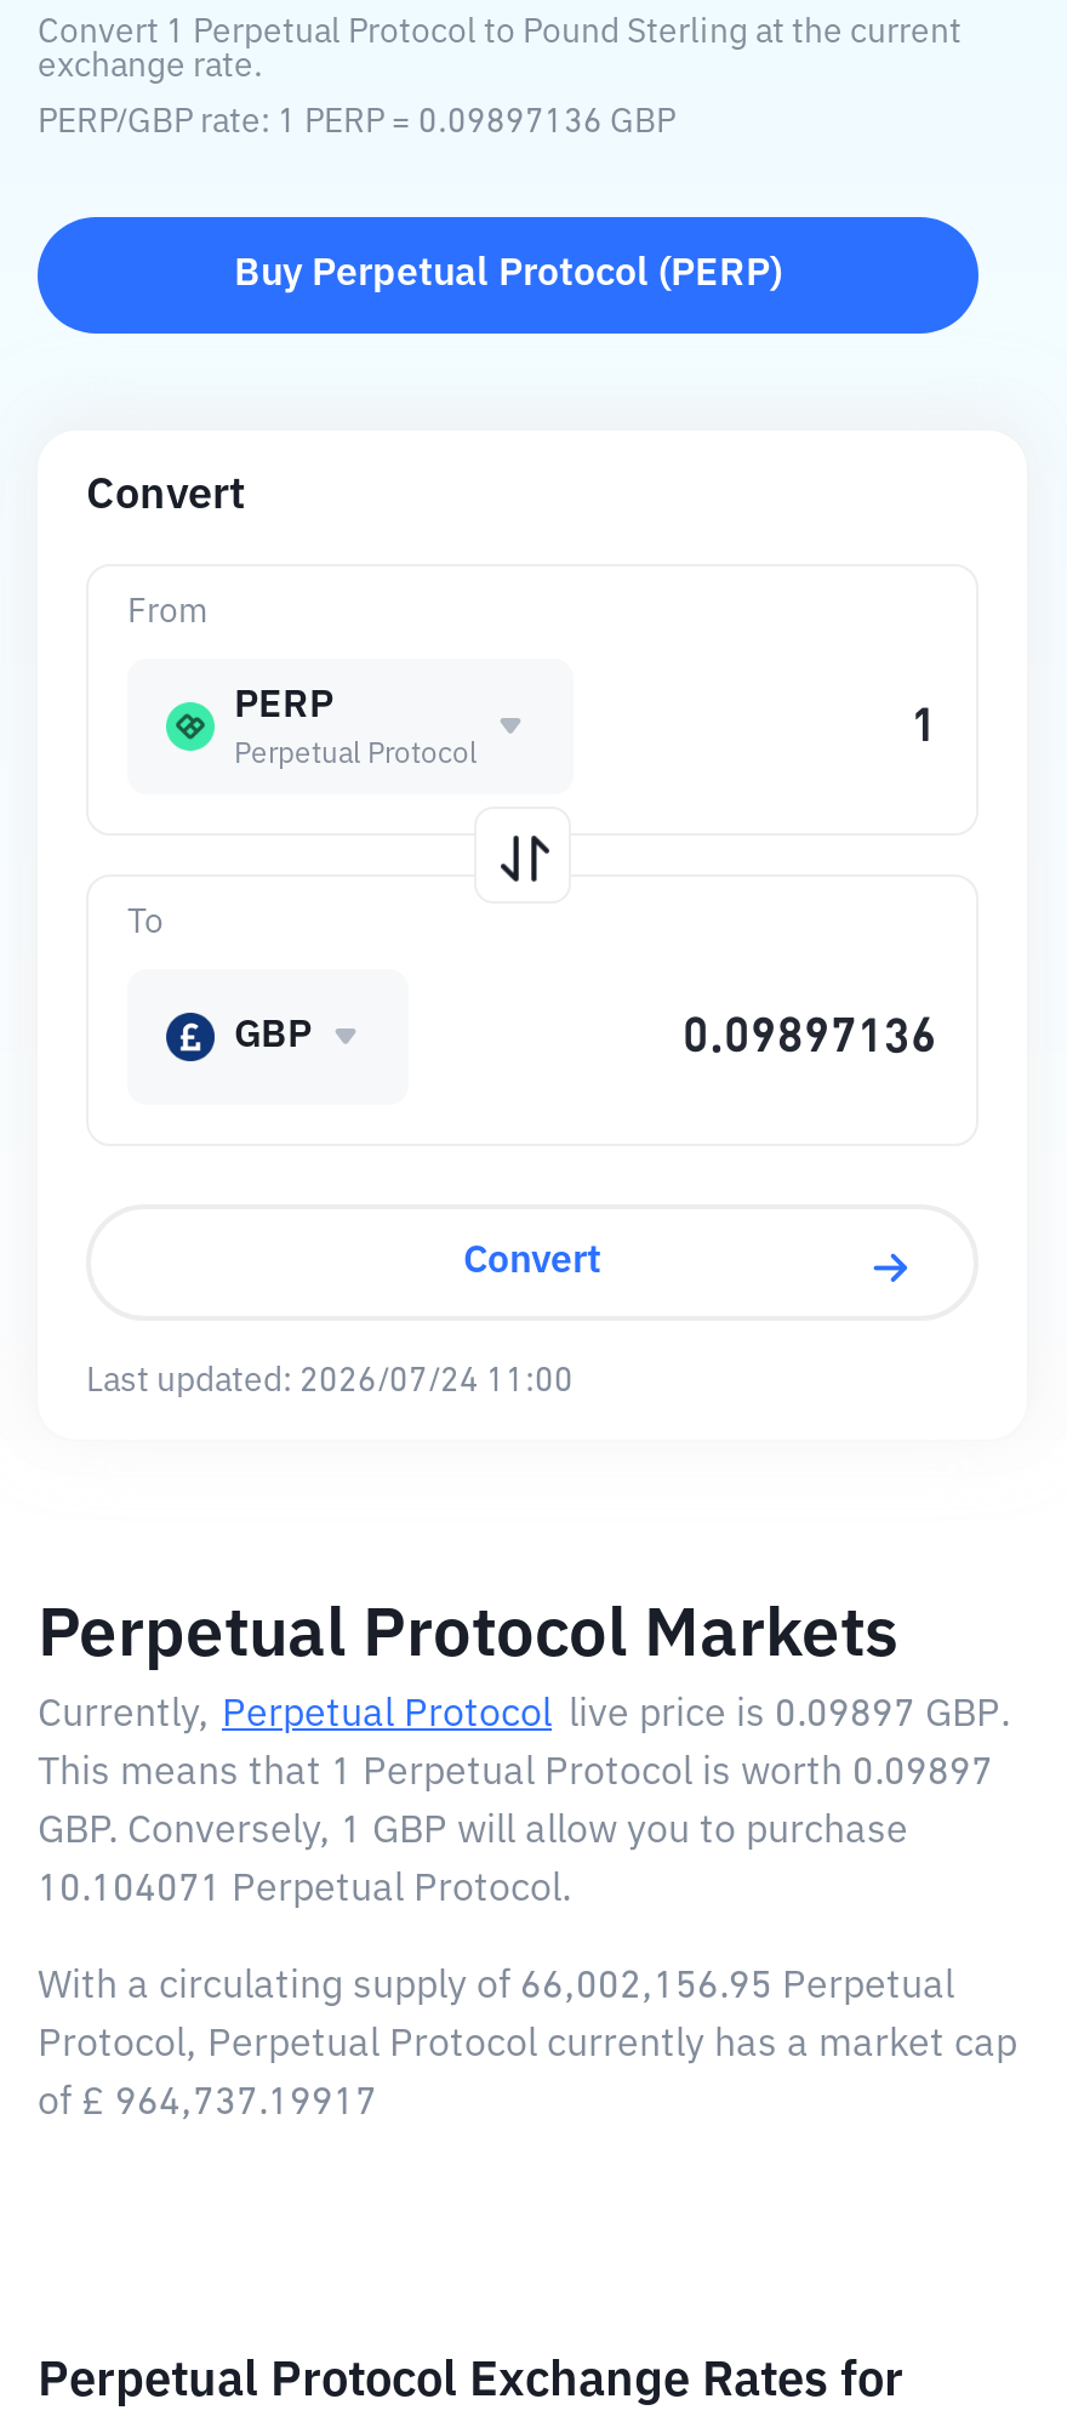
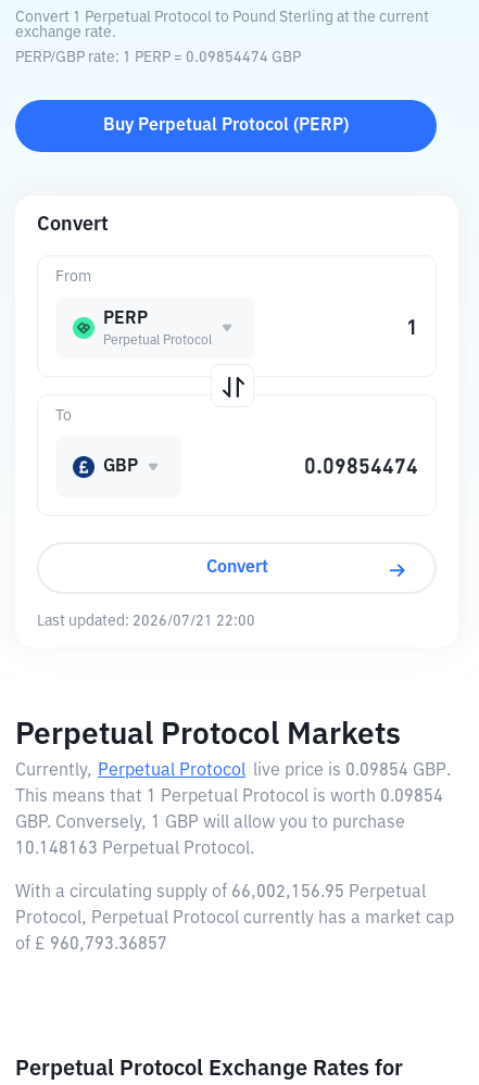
[38,106,675,139] PERP/GBP rate: 1 PERP = 0.09897136 GBP -> [15,50,301,65] PERP/GBP rate: 1 PERP = 0.09854474 GBP
[86,1364,574,1398] Last updated: 2026/07/24 11:00 -> [37,614,255,629] Last updated: 2026/07/21 22:00
[38,1697,1010,1736] Currently, Perpetual Protocol live price is 0.09897 GBP. -> [15,762,451,780] Currently, Perpetual Protocol live price is 0.09854 GBP.
[38,1755,993,1794] This means that 1 Perpetual Protocol is worth 0.09897 -> [15,788,443,806] This means that 1 Perpetual Protocol is worth 0.09854
[38,1871,571,1910] 10.104071 Perpetual Protocol. -> [15,841,254,858] 10.148163 Perpetual Protocol.
[38,2085,377,2124] of £ 964,737.19917 -> [15,936,167,954] of £ 960,793.36857

